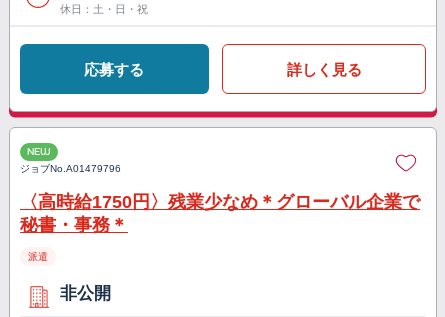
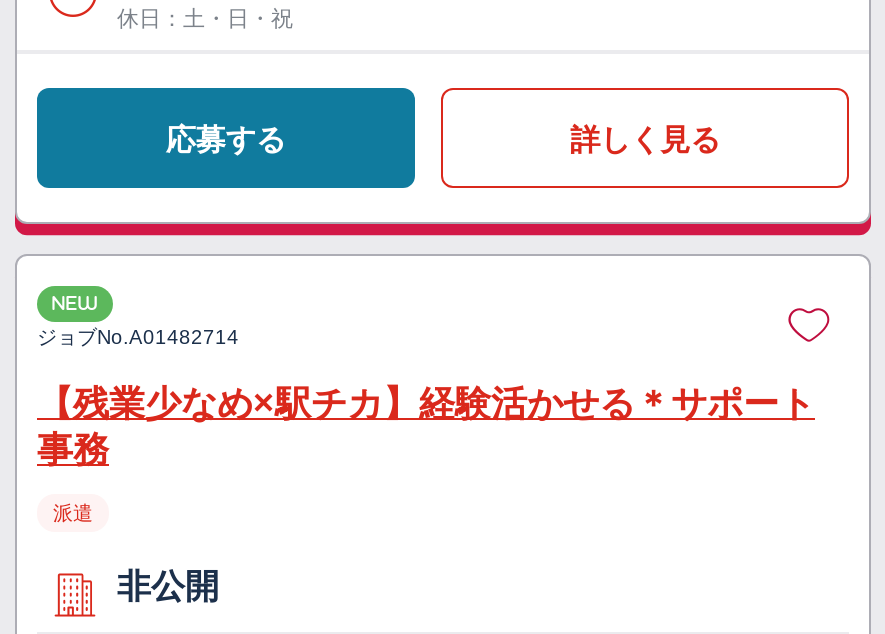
[20,163,121,174] ジョブNo. A01479796 -> [37,327,239,349] ジョブNo. A01482714
[20,192,420,235] 〈高時給1750円〉残業少なめ＊グローバル企業で | 秘書・事務＊ -> [37,385,815,471] 【残業少なめ×駅チカ】経験活かせる＊サポート | 事務

